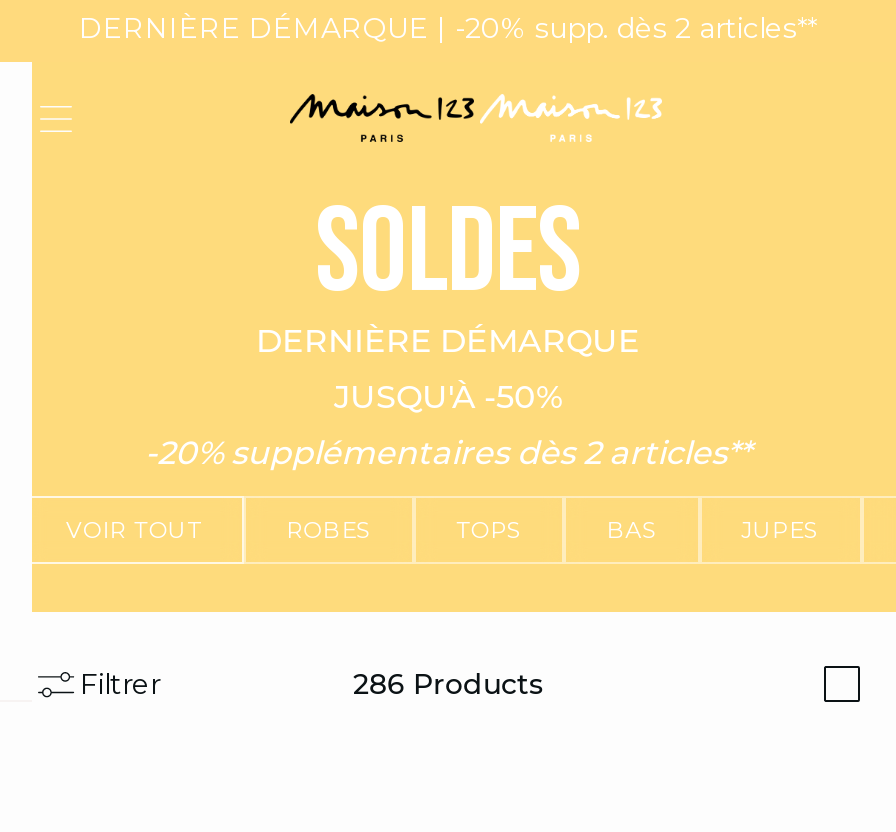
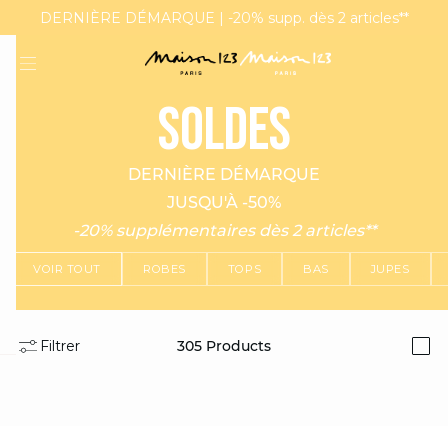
[353,666,543,702] 286 Products -> [177,337,271,355] 305 Products

